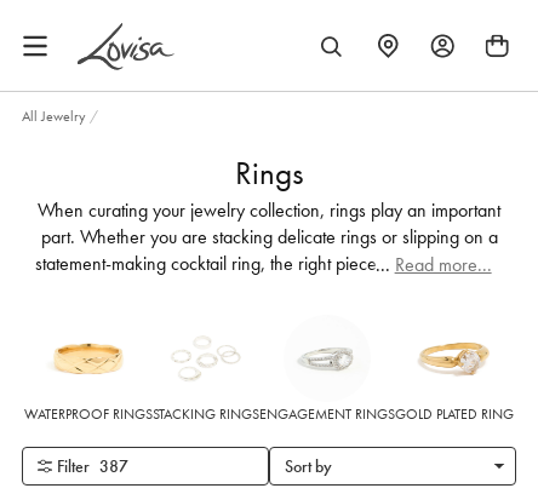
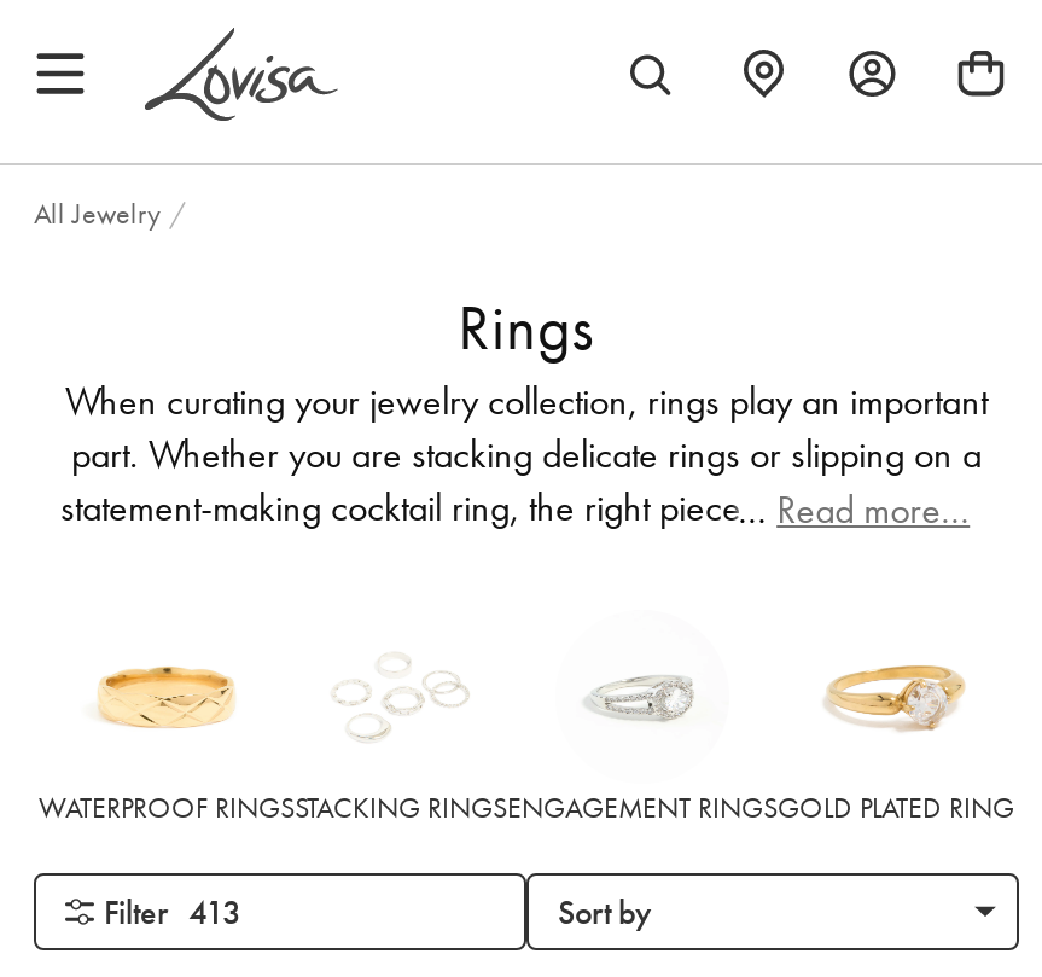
[57,455,128,476] Filter 387 -> [104,889,241,932] Filter 413

